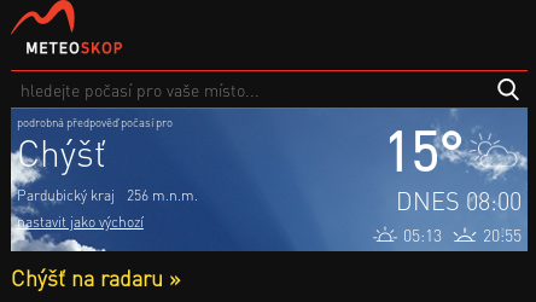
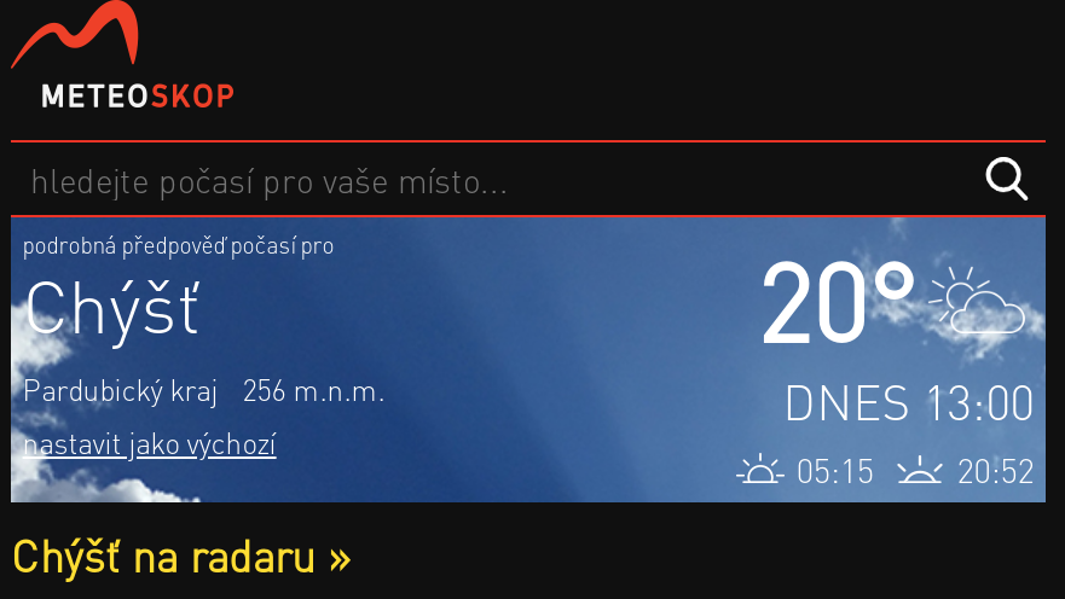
[383,115,464,185] 15° -> [756,229,918,369] 20°
[396,185,522,216] DNES 08:00 -> [783,369,1034,432] DNES 13:00
[403,223,442,245] 05:13 -> [796,446,874,489] 05:15
[483,223,522,245] 20:55 -> [957,446,1034,489] 20:52

